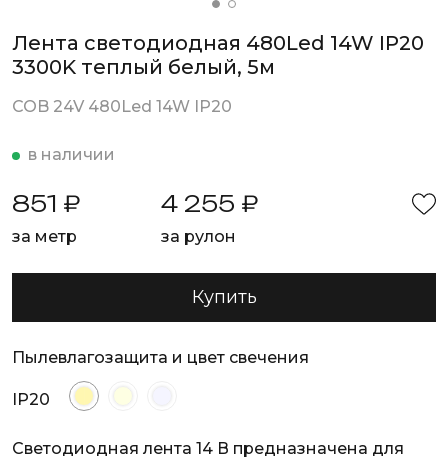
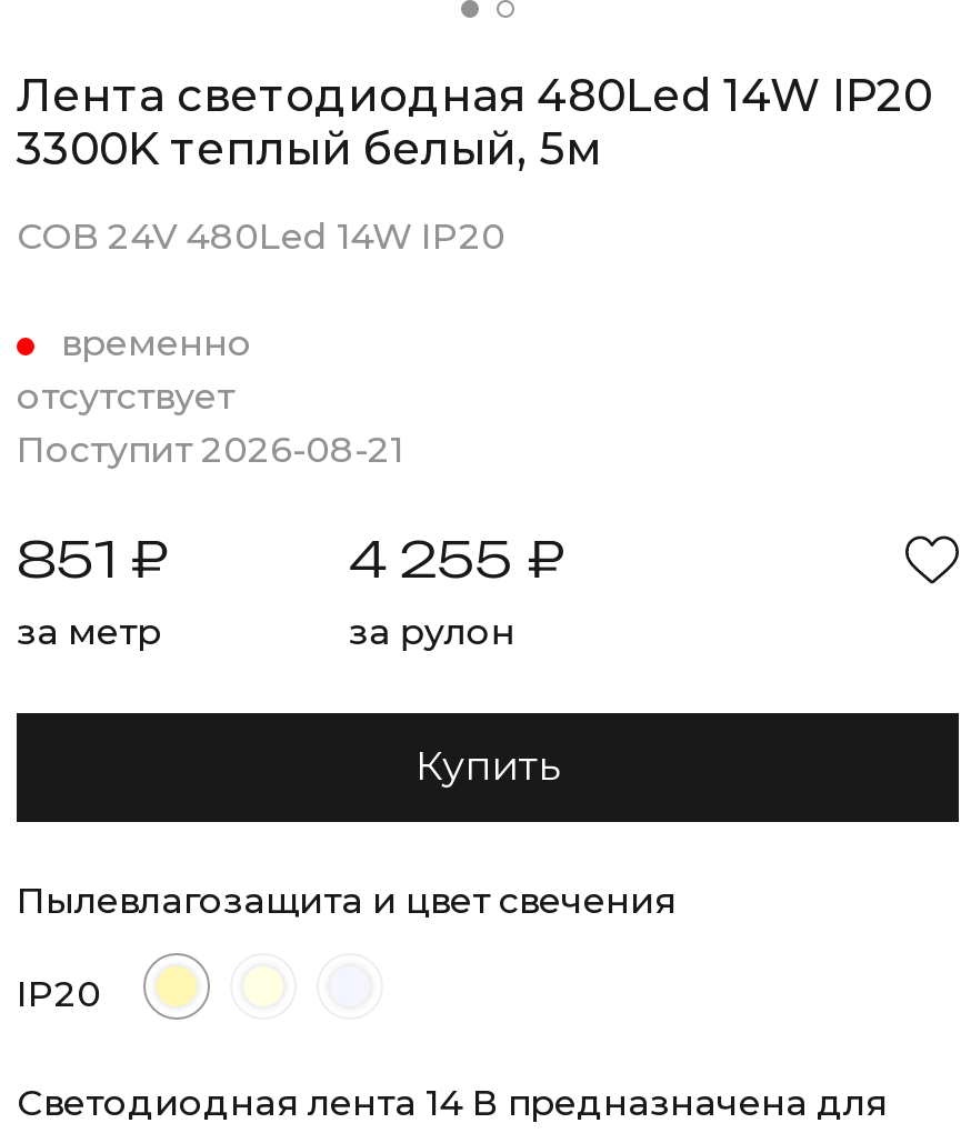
[28,145,115,164] в наличии -> [17,322,403,471] временно | отсутствует | Поступит 2026-08-21

